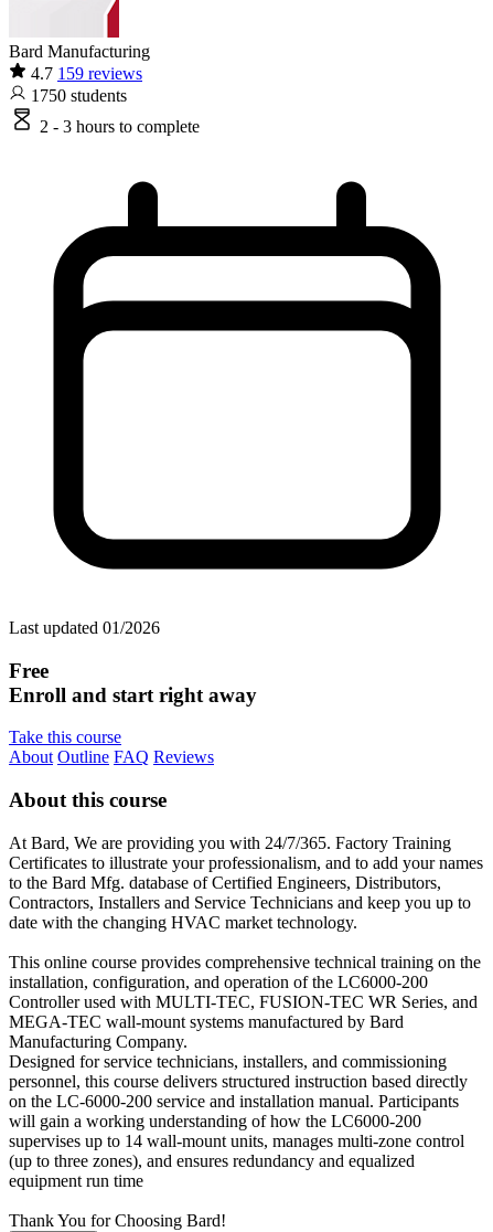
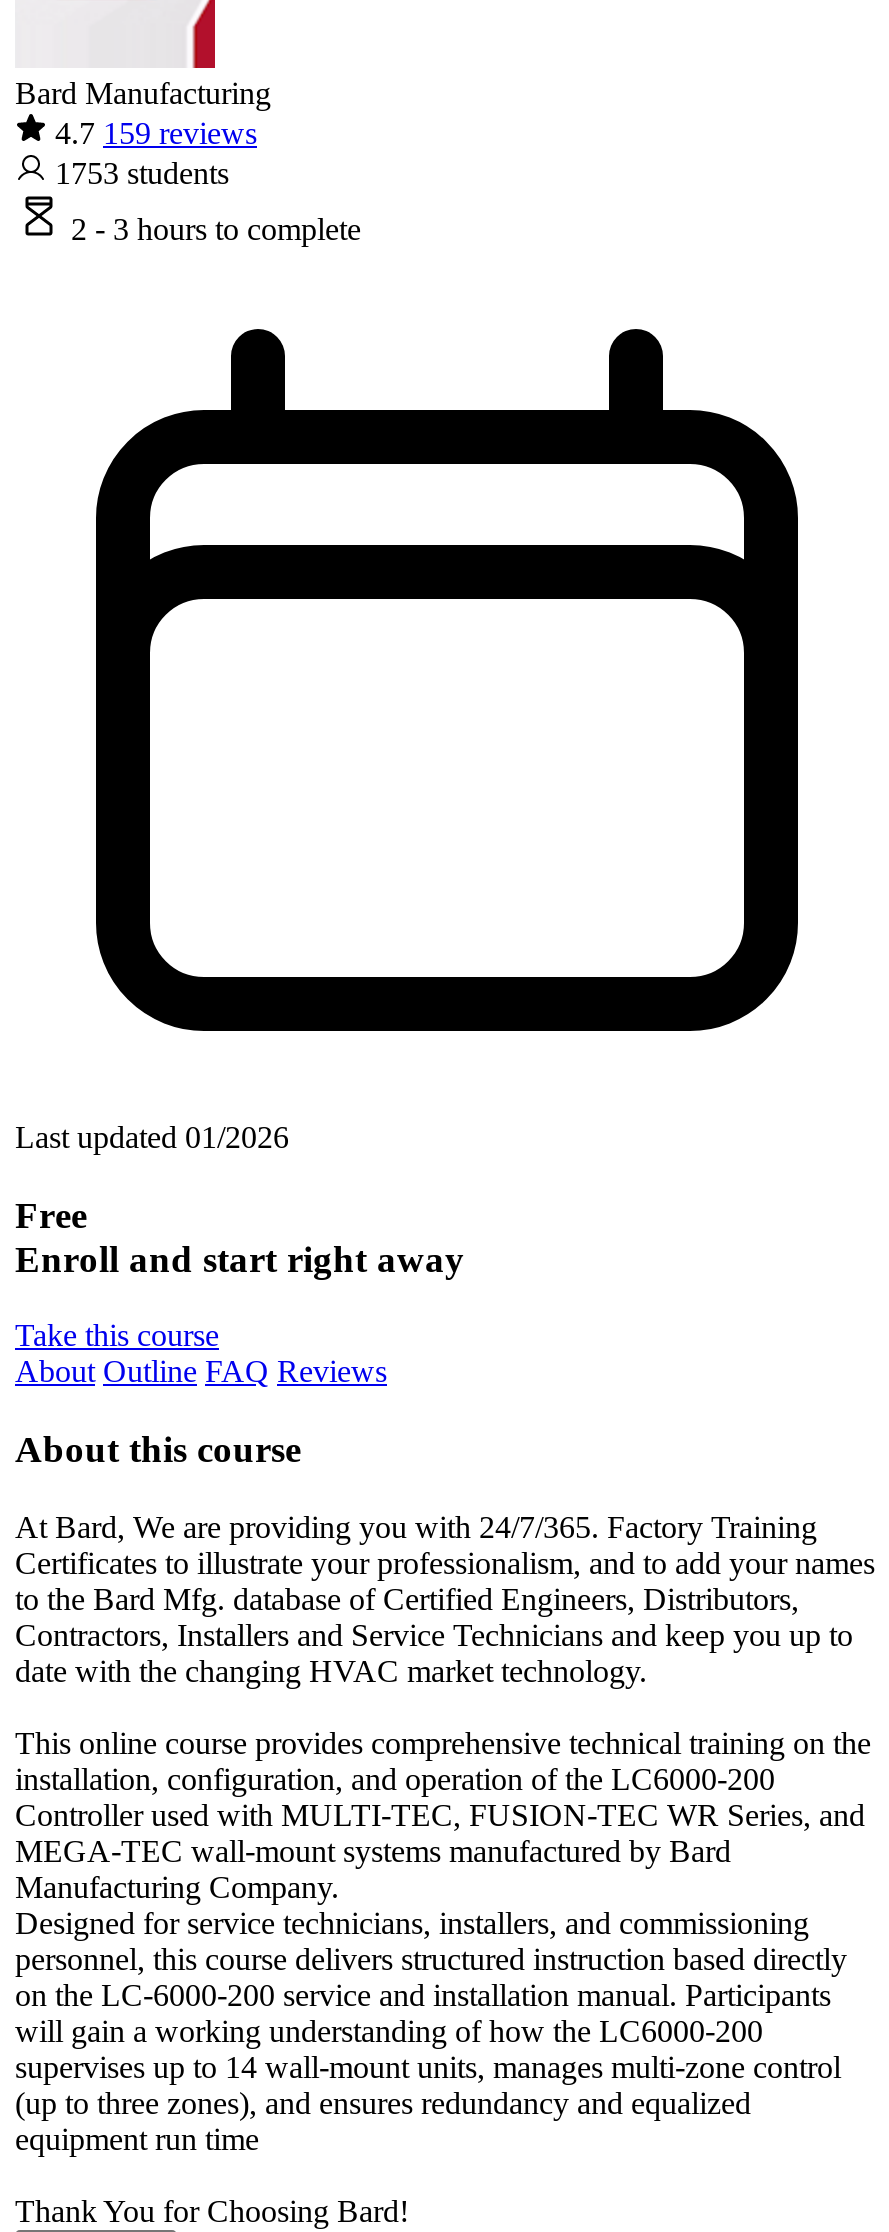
[31,86,127,105] 1750 students -> [55,156,229,190] 1753 students

